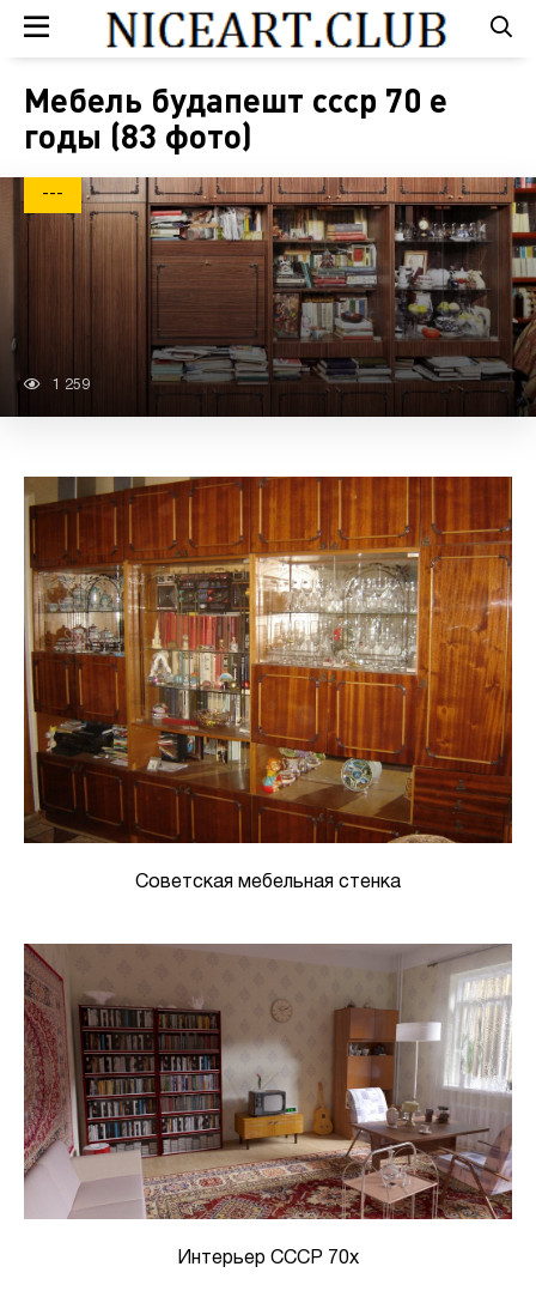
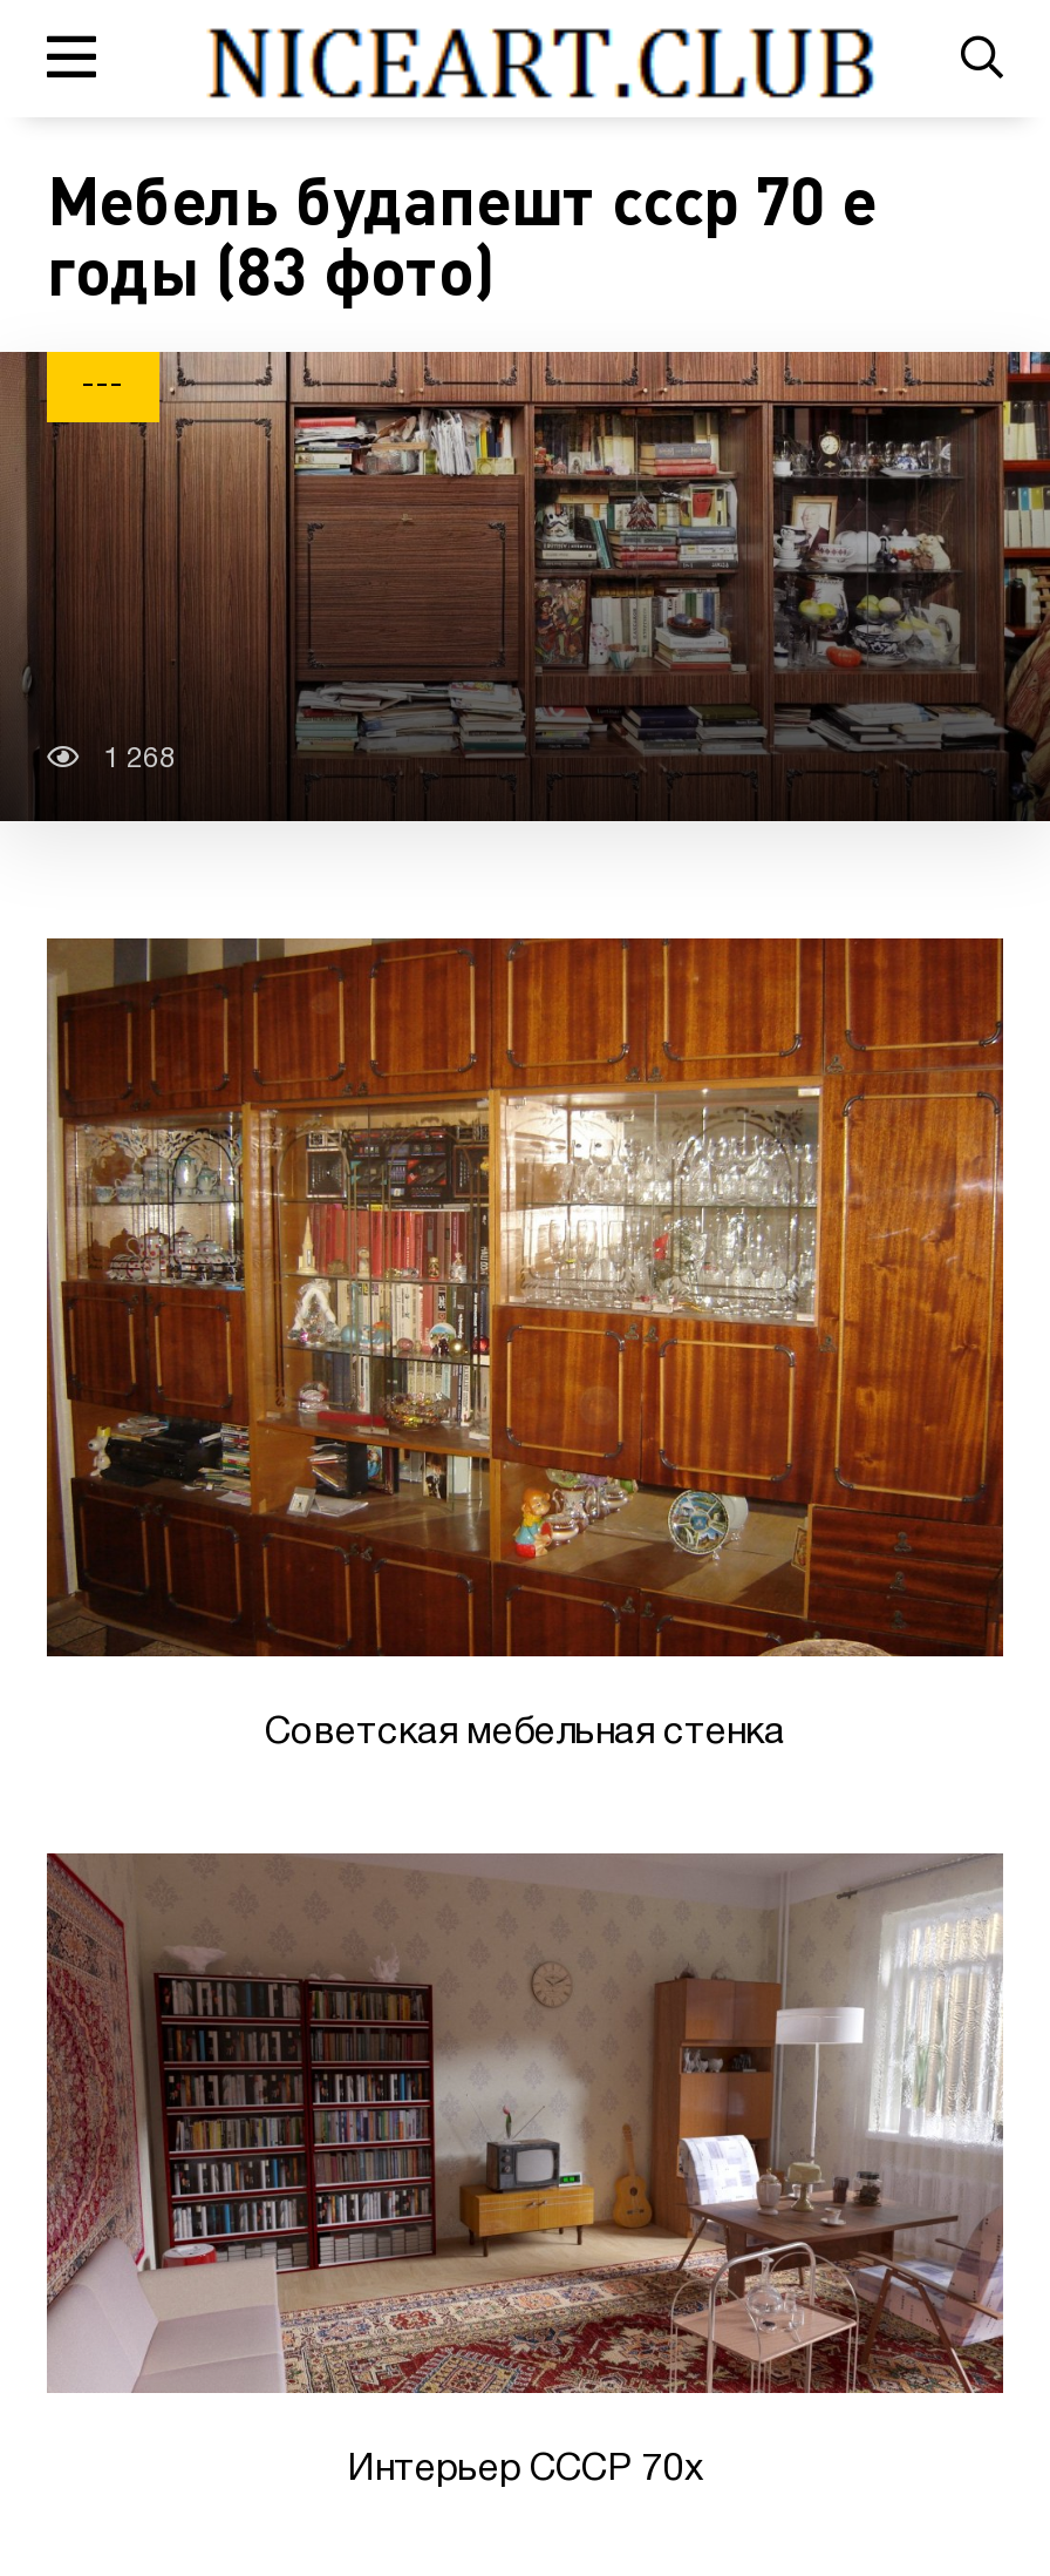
[53,378,90,392] 1 259 -> [103,746,176,772] 1 268

